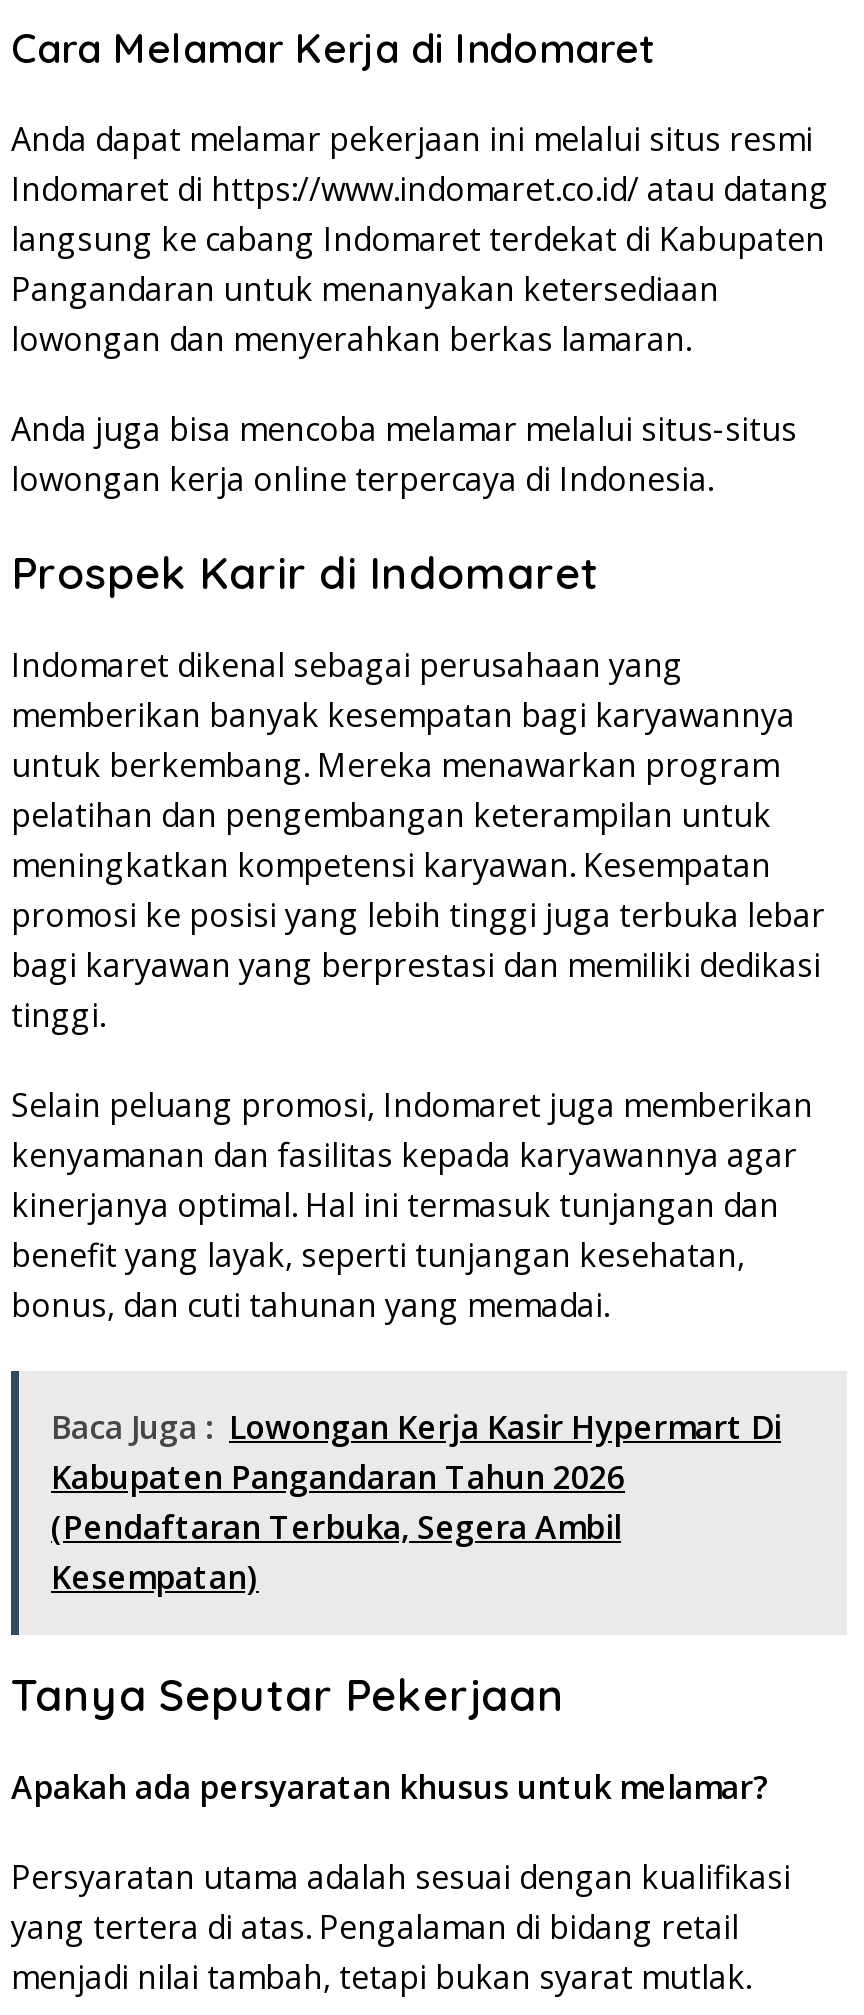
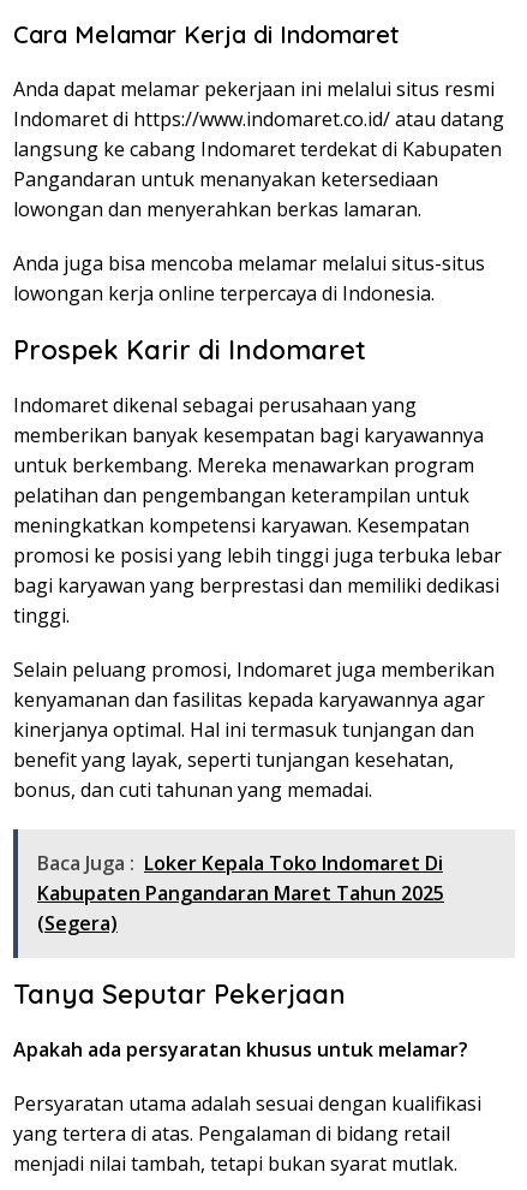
[51,1406,781,1600] Baca Juga : Lowongan Kerja Kasir Hypermart Di | Kabupaten Pangandaran Tahun 2026 | (Pendaftaran Terbuka, Segera Ambil | Kesempatan) -> [37,850,444,937] Baca Juga : Loker Kepala Toko Indomaret Di | Kabupaten Pangandaran Maret Tahun 2025 | (Segera)

